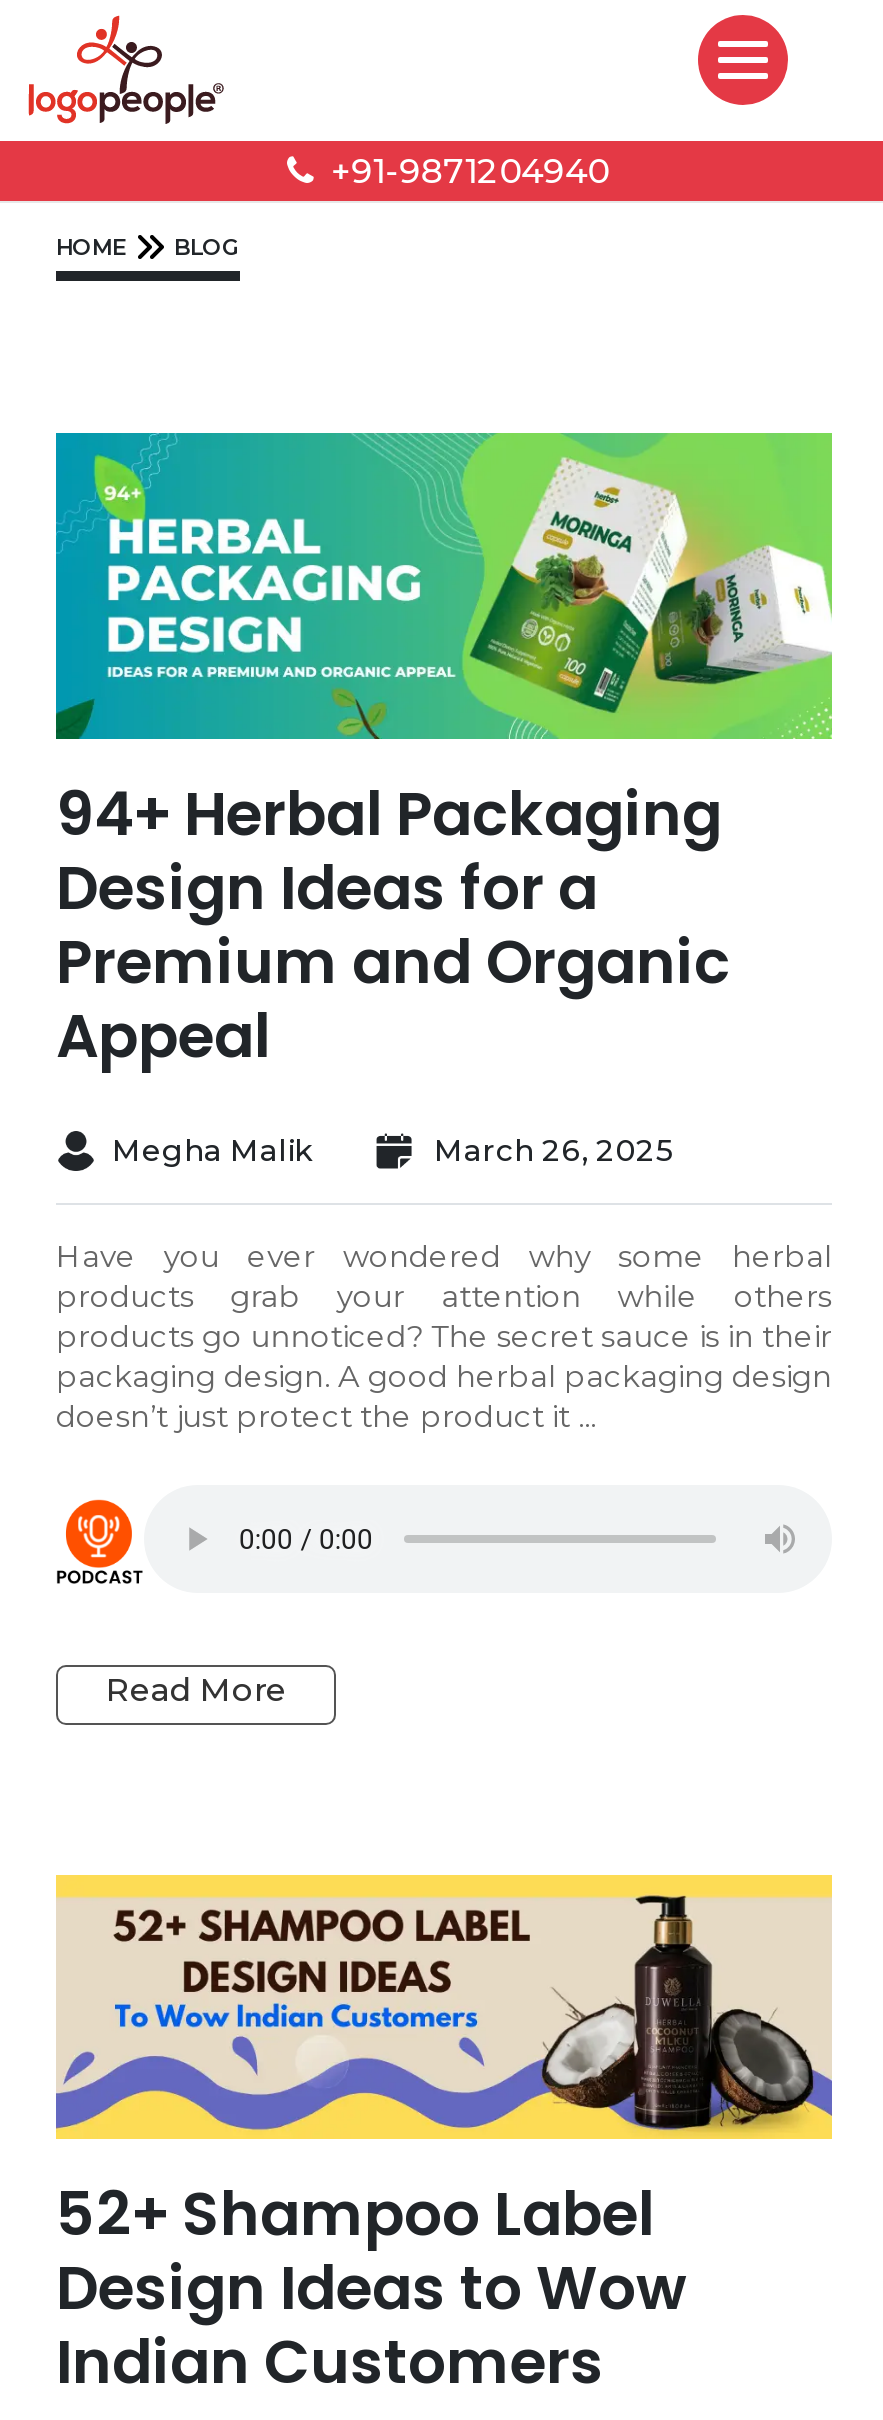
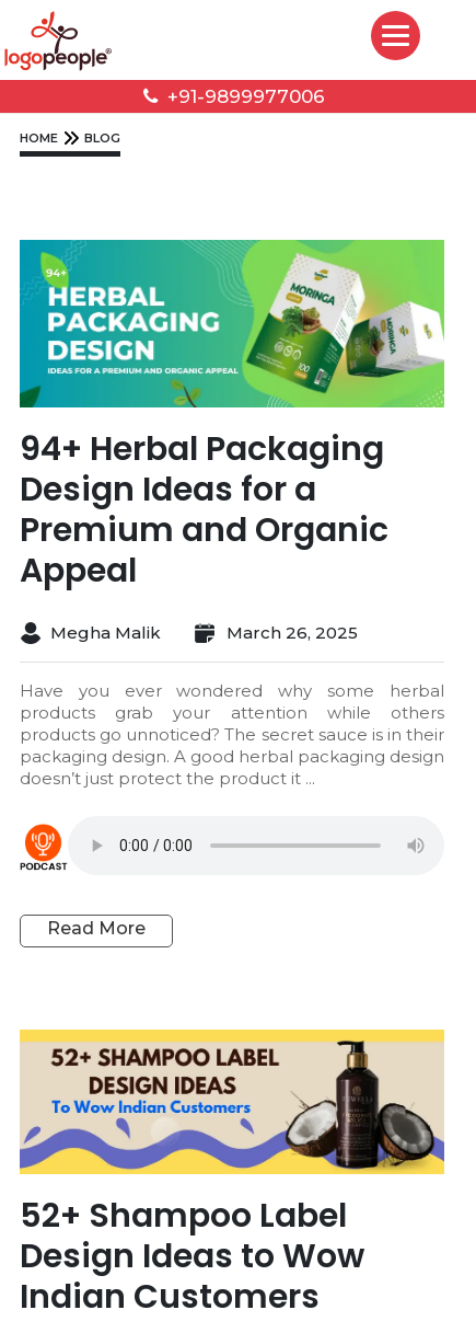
[331,151,609,191] +91-9871204940 -> [168,85,325,107] +91-9899977006

